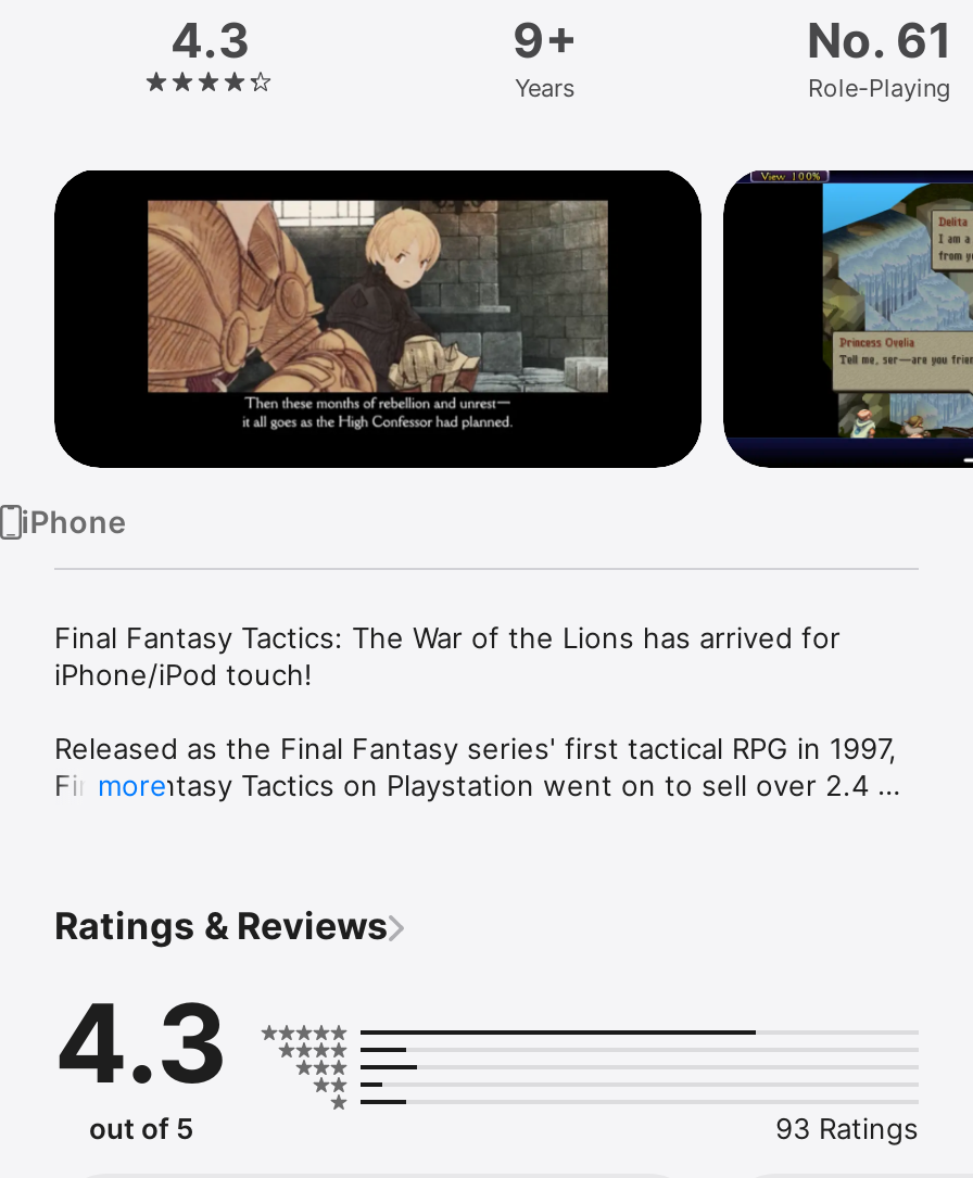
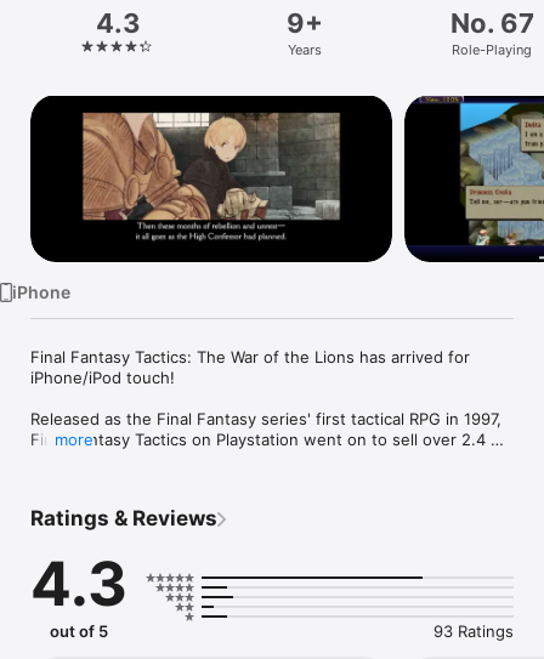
[807,12,952,68] No. 61 -> [450,7,534,39] No. 67

